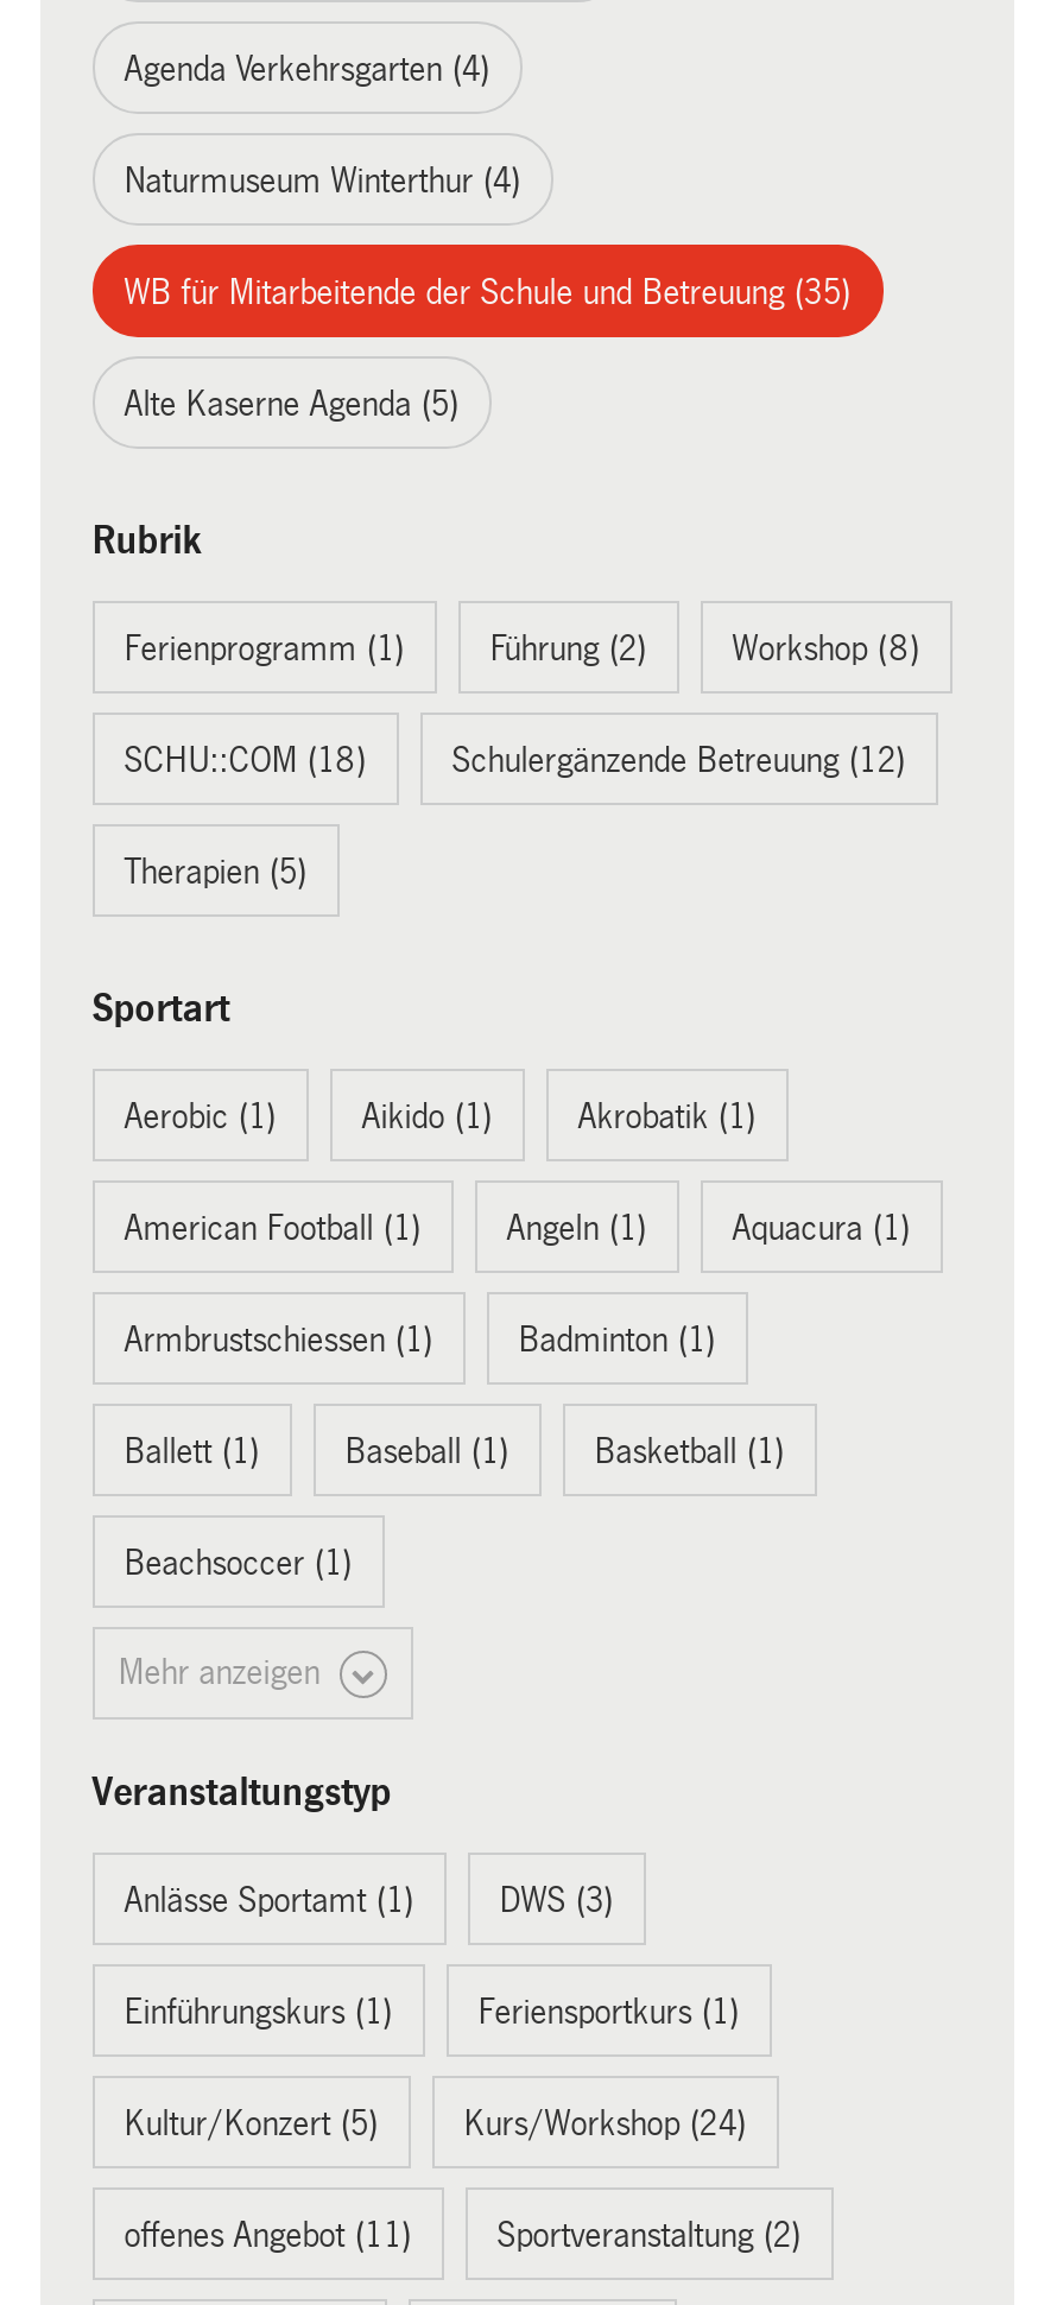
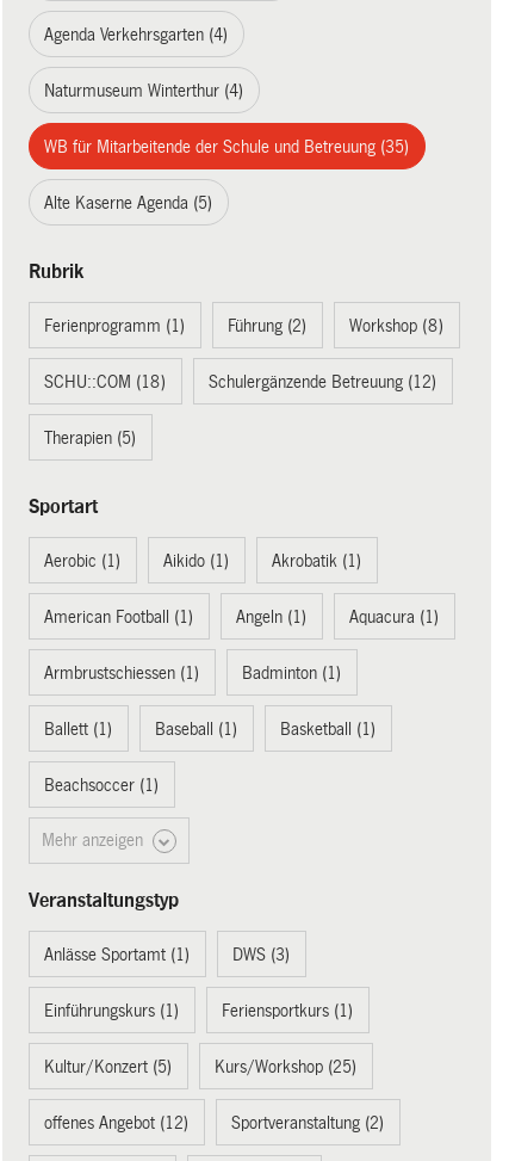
[464,2103,746,2141] Kurs/Workshop (24) -> [215,1057,357,1076] Kurs/Workshop (25)
[124,2215,411,2253] offenes Angebot (11) -> [44,1113,189,1132] offenes Angebot (12)

